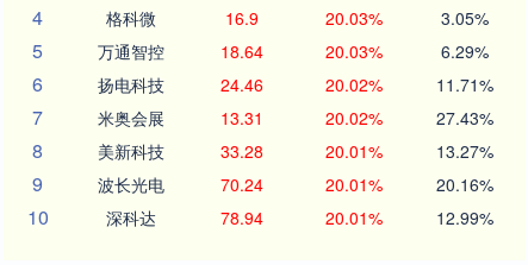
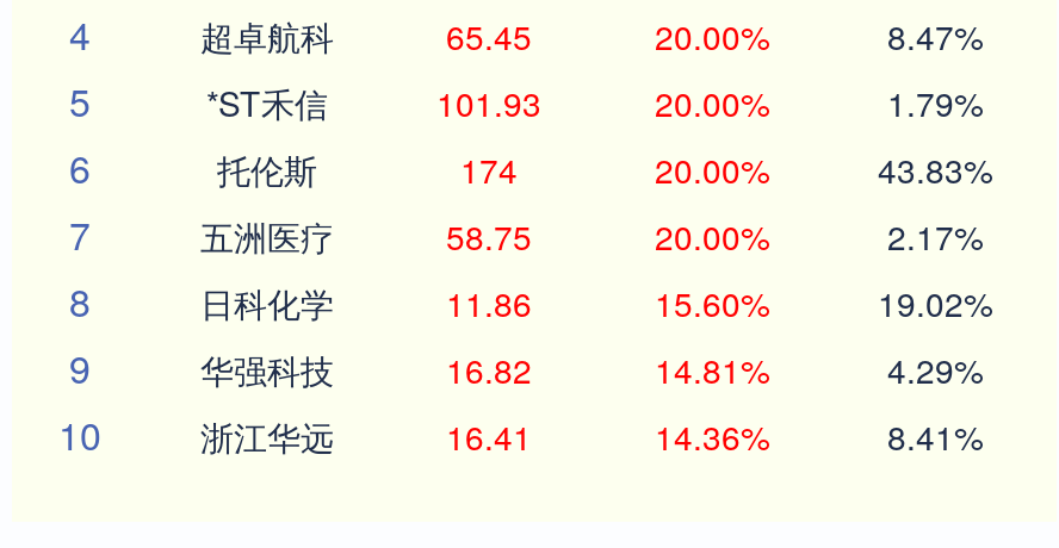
[106,6,489,30] 格科微 | 16.9 | 20.03% | 3.05% -> [200,12,983,60] 超卓航科 | 65.45 | 20.00% | 8.47%
[98,39,489,63] 万通智控 | 18.64 | 20.03% | 6.29% -> [206,79,983,126] *ST禾信 | 101.93 | 20.00% | 1.79%
[98,72,493,96] 扬电科技 | 24.46 | 20.02% | 11.71% -> [217,145,992,193] 托伦斯 | 174 | 20.00% | 43.83%
[98,106,493,130] 米奥会展 | 13.31 | 20.02% | 27.43% -> [200,212,983,260] 五洲医疗 | 58.75 | 20.00% | 2.17%
[98,139,493,163] 美新科技 | 33.28 | 20.01% | 13.27% -> [200,279,992,326] 日科化学 | 11.86 | 15.60% | 19.02%
[98,172,493,196] 波长光电 | 70.24 | 20.01% | 20.16% -> [200,345,983,393] 华强科技 | 16.82 | 14.81% | 4.29%
[106,206,493,229] 深科达 | 78.94 | 20.01% | 12.99% -> [200,412,983,460] 浙江华远 | 16.41 | 14.36% | 8.41%

